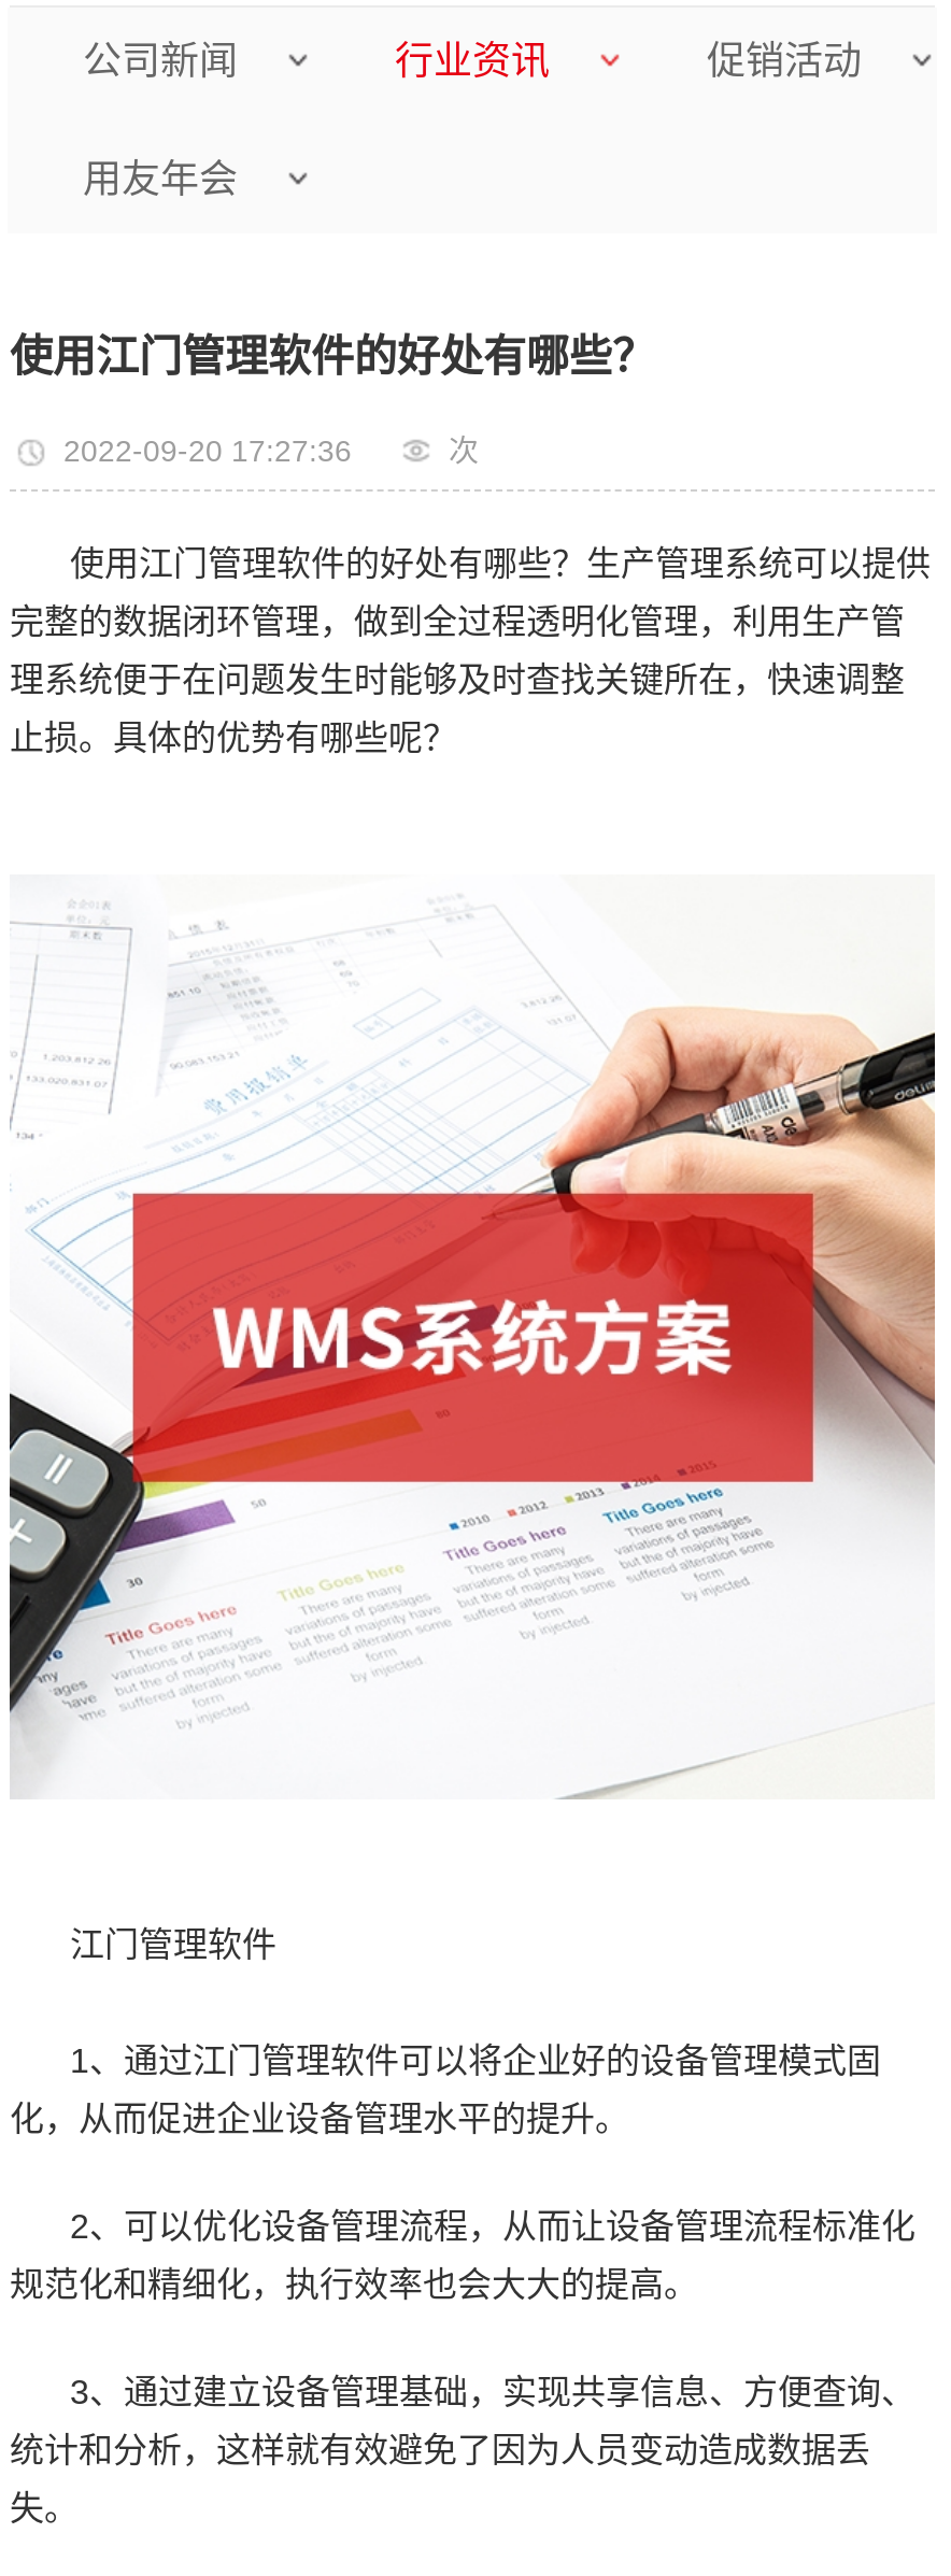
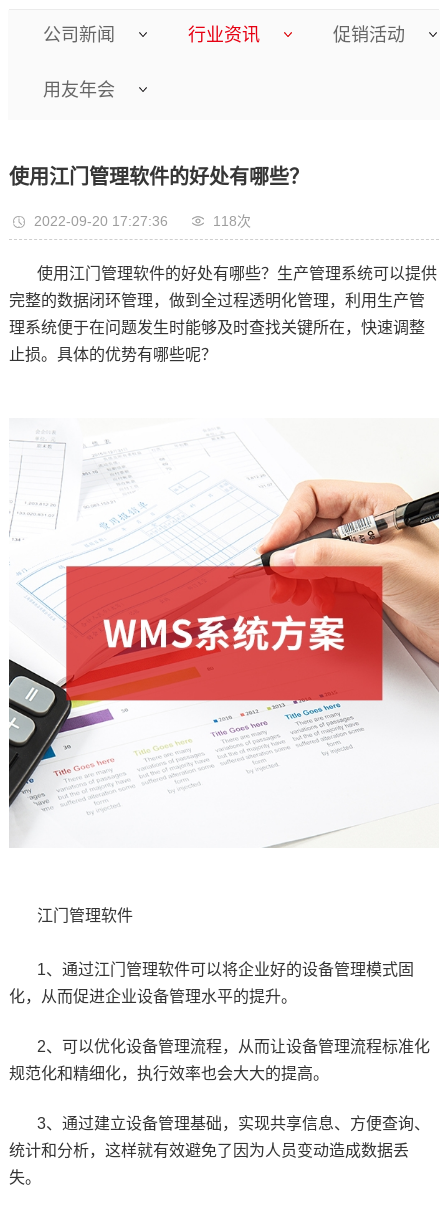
[449,433,479,467] 次 -> [213,213,251,229] 118次

